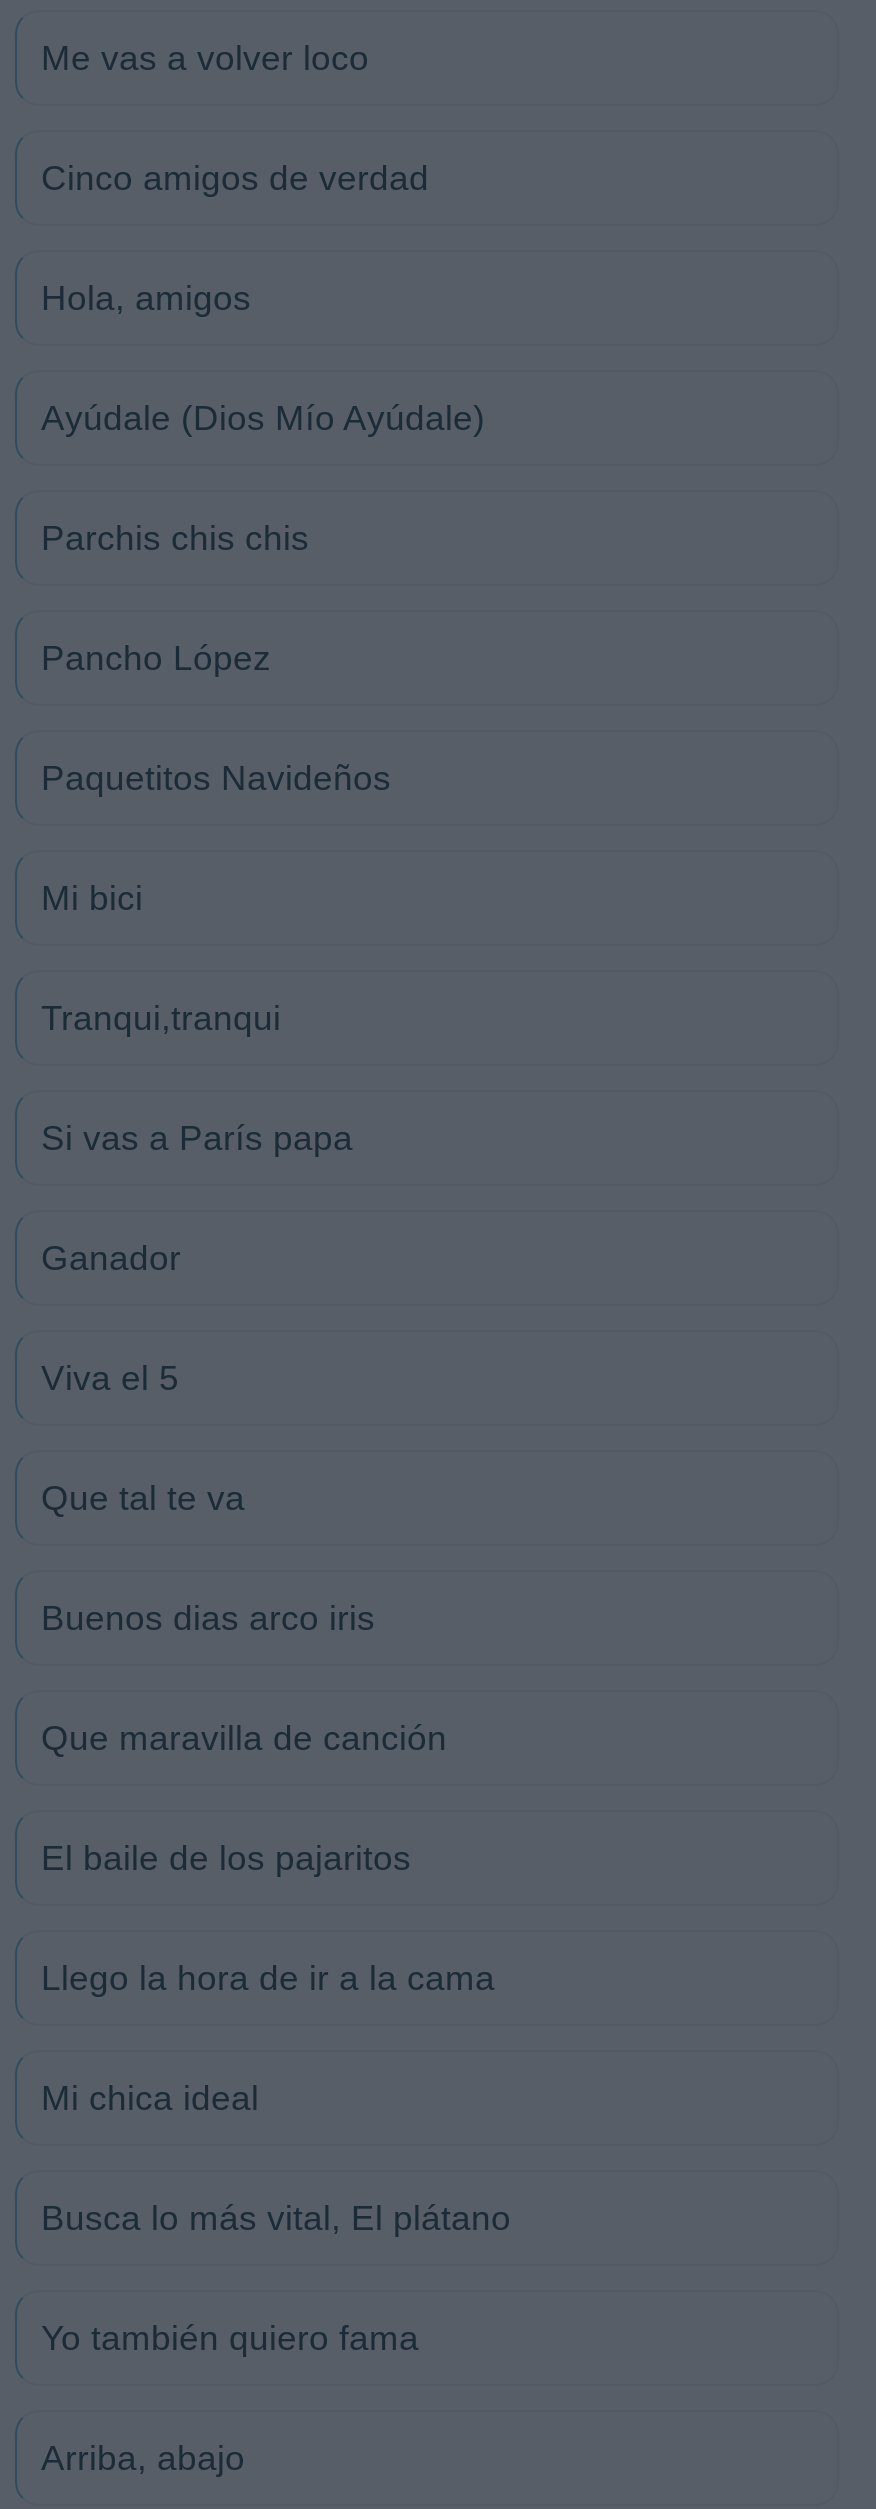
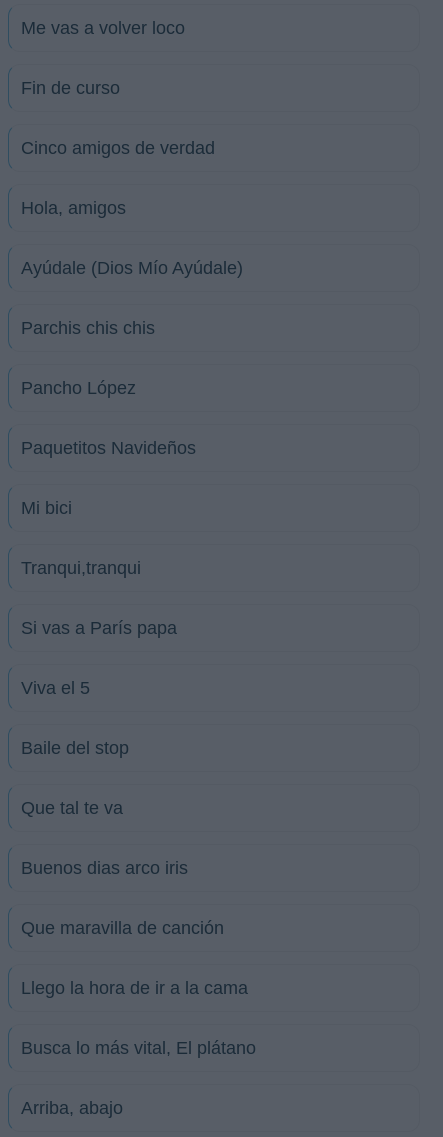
none -> [21,78,120,98] Fin de curso
moved [41,158,485,1158] -> [21,138,243,638]: Cinco amigos de verdad | Hola, amigos | Ayúdale (Dios Mío Ayúdale) | ... | Tranqui,tranqui | Si vas a París papa
[41,1238,181,1278] Ganador -> none
none -> [21,738,129,758] Baile del stop
moved [41,1478,447,1758] -> [21,798,224,938]: Que tal te va | Buenos dias arco iris | Que maravilla de canción
[41,1838,411,1878] El baile de los pajaritos -> none
[41,2078,259,2118] Mi chica ideal -> none
[41,2318,419,2358] Yo también quiero fama -> none

